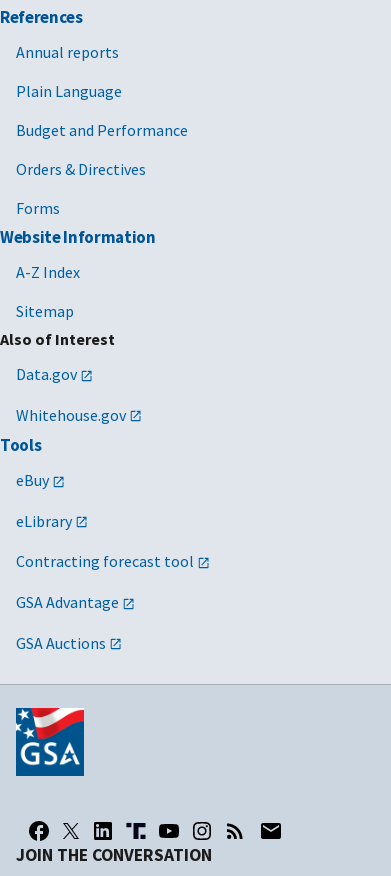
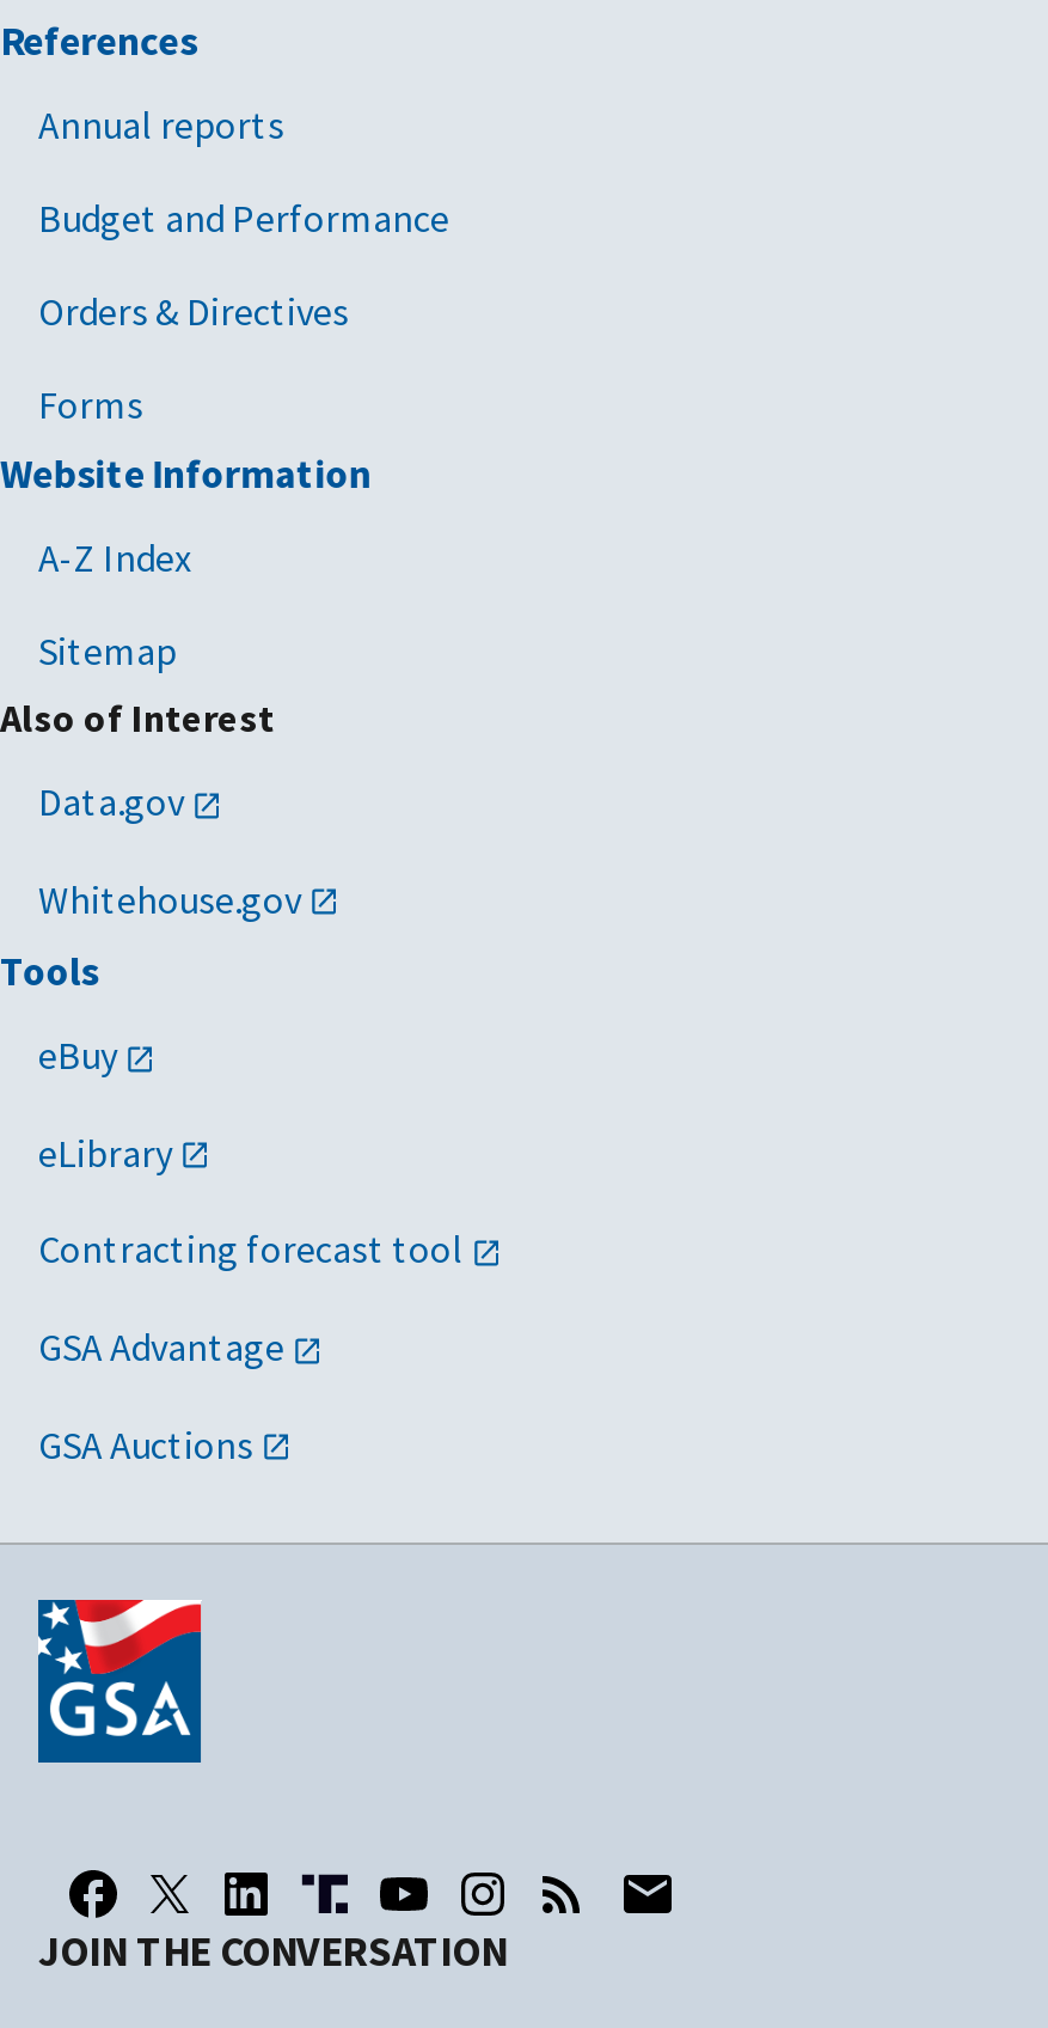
[16,81,122,101] Plain Language -> none

